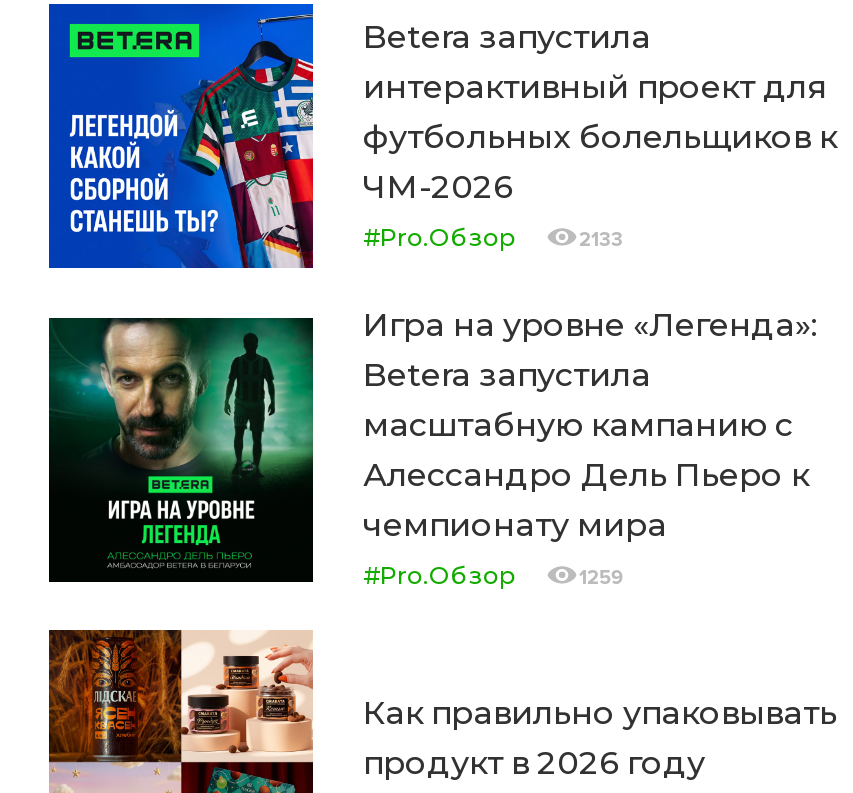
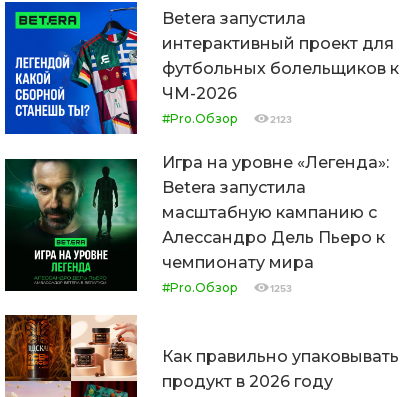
[579,228,623,252] 2133 -> [270,114,292,126] 2123
[579,566,623,590] 1259 -> [270,283,292,295] 1253

